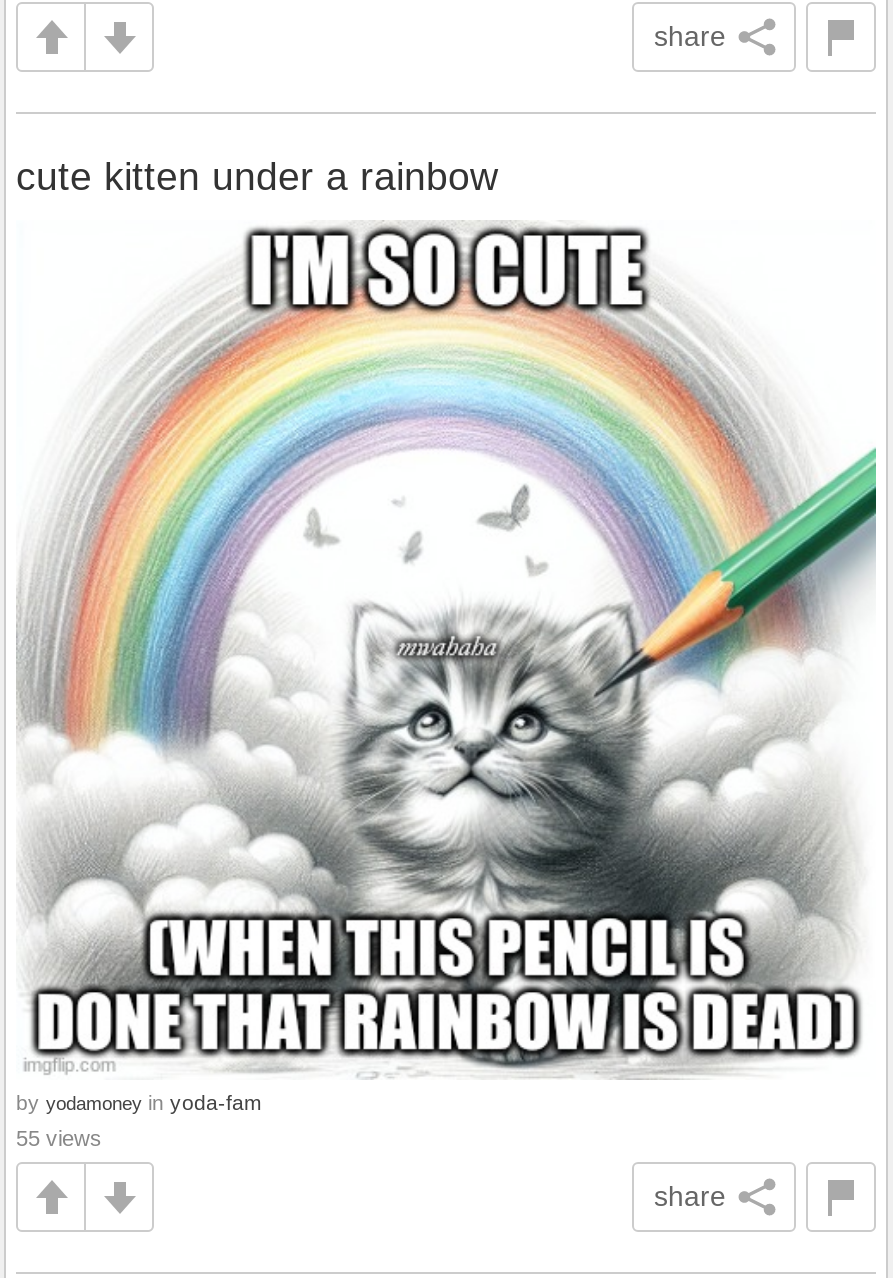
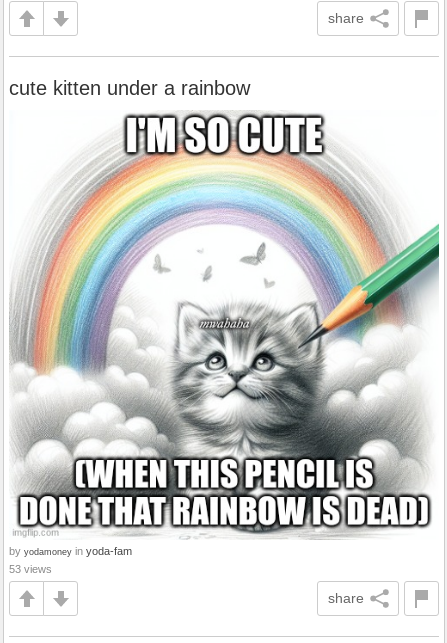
[16,1127,102,1151] 55 views -> [9,563,52,575] 53 views

